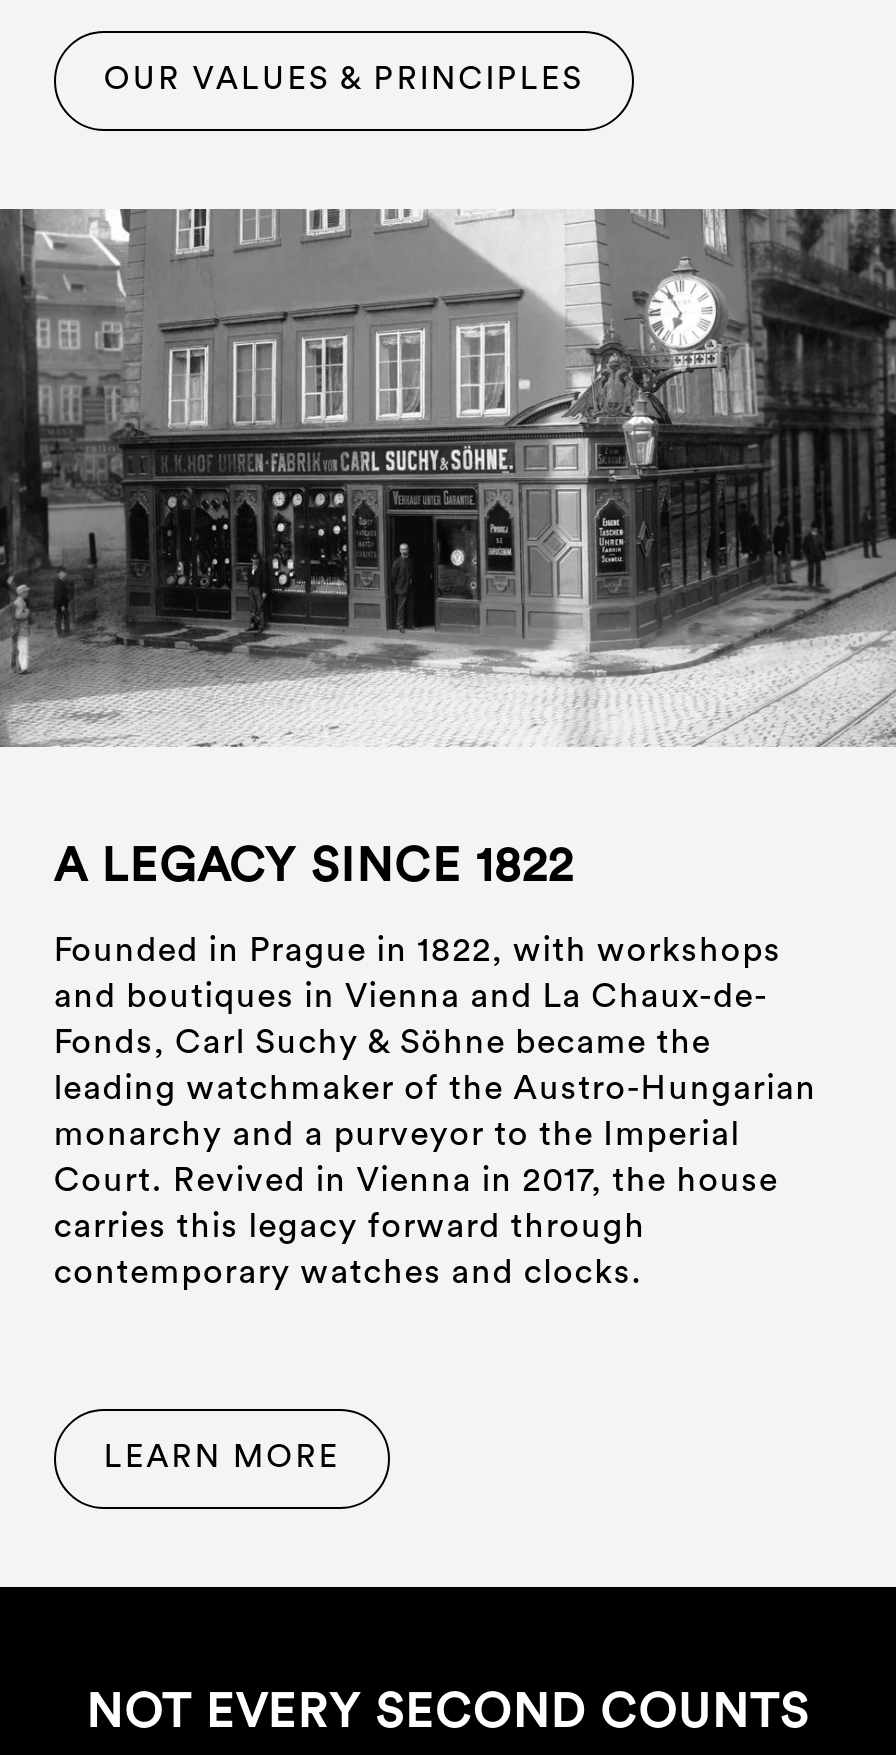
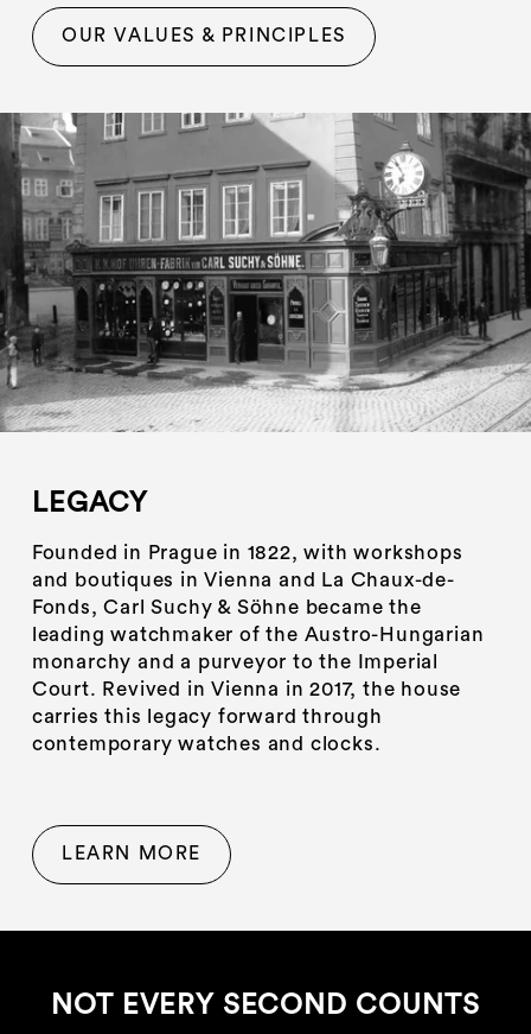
[54,844,574,890] A LEGACY SINCE 1822 -> [32,489,148,517] LEGACY

